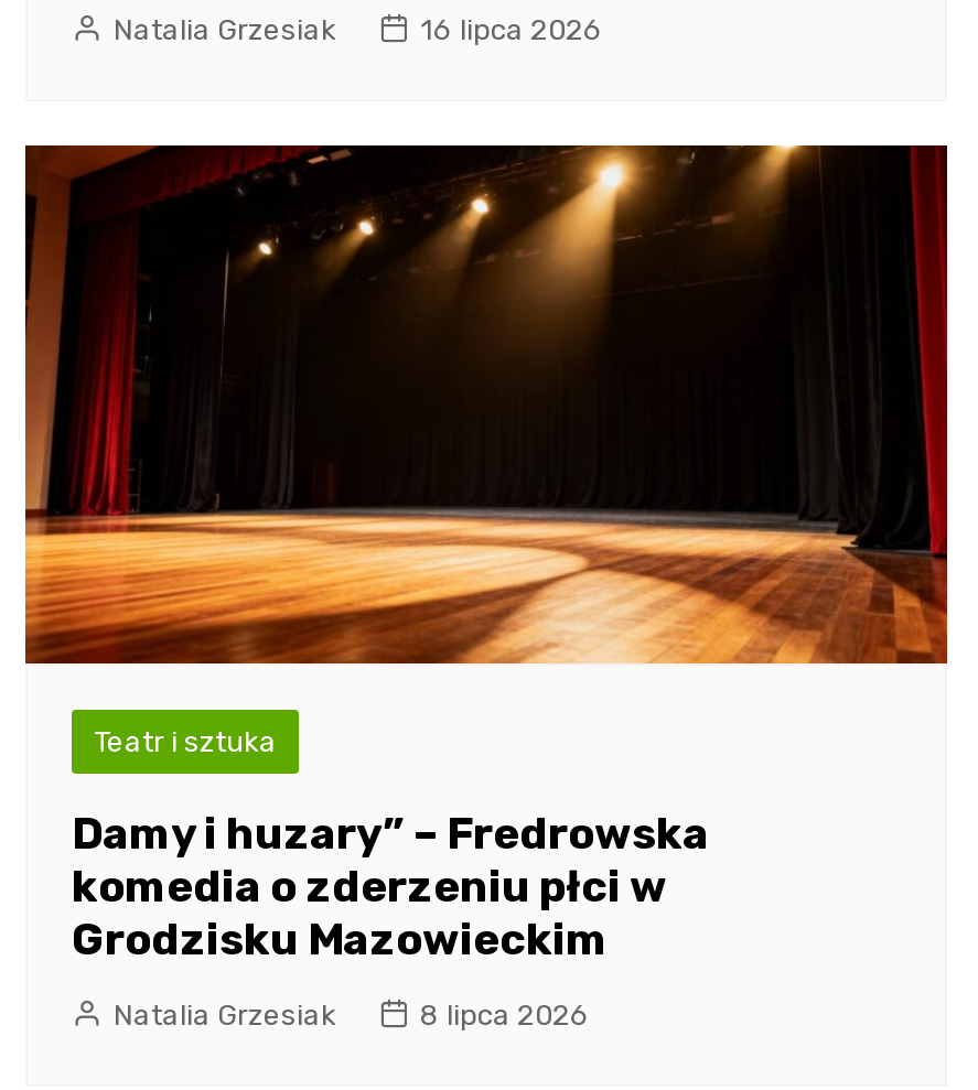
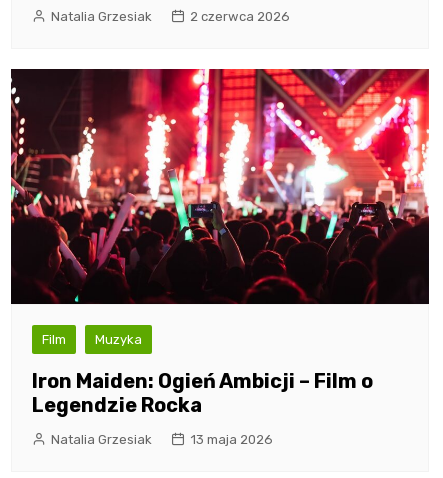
[420,13,603,46] 16 lipca 2026 -> [190,9,290,24] 2 czerwca 2026
[23,143,949,758] [image] | Teatr i sztuka -> [10,68,430,347] [image] | Film | Muzyka
[72,807,709,966] Damy i huzary” – Fredrowska | komedia o zderzeniu płci w | Grodzisku Mazowieckim -> [32,369,373,417] Iron Maiden: Ogień Ambicji – Film o | Legendzie Rocka
[420,999,590,1032] 8 lipca 2026 -> [190,432,273,447] 13 maja 2026

